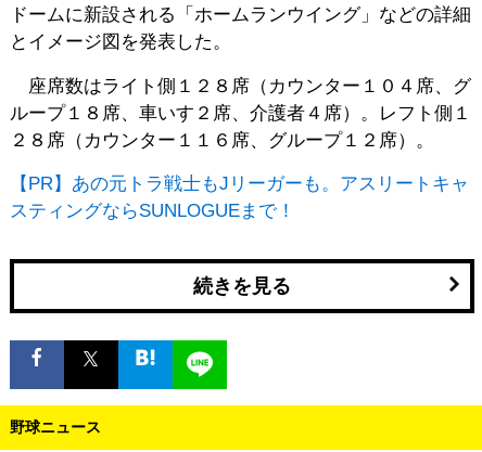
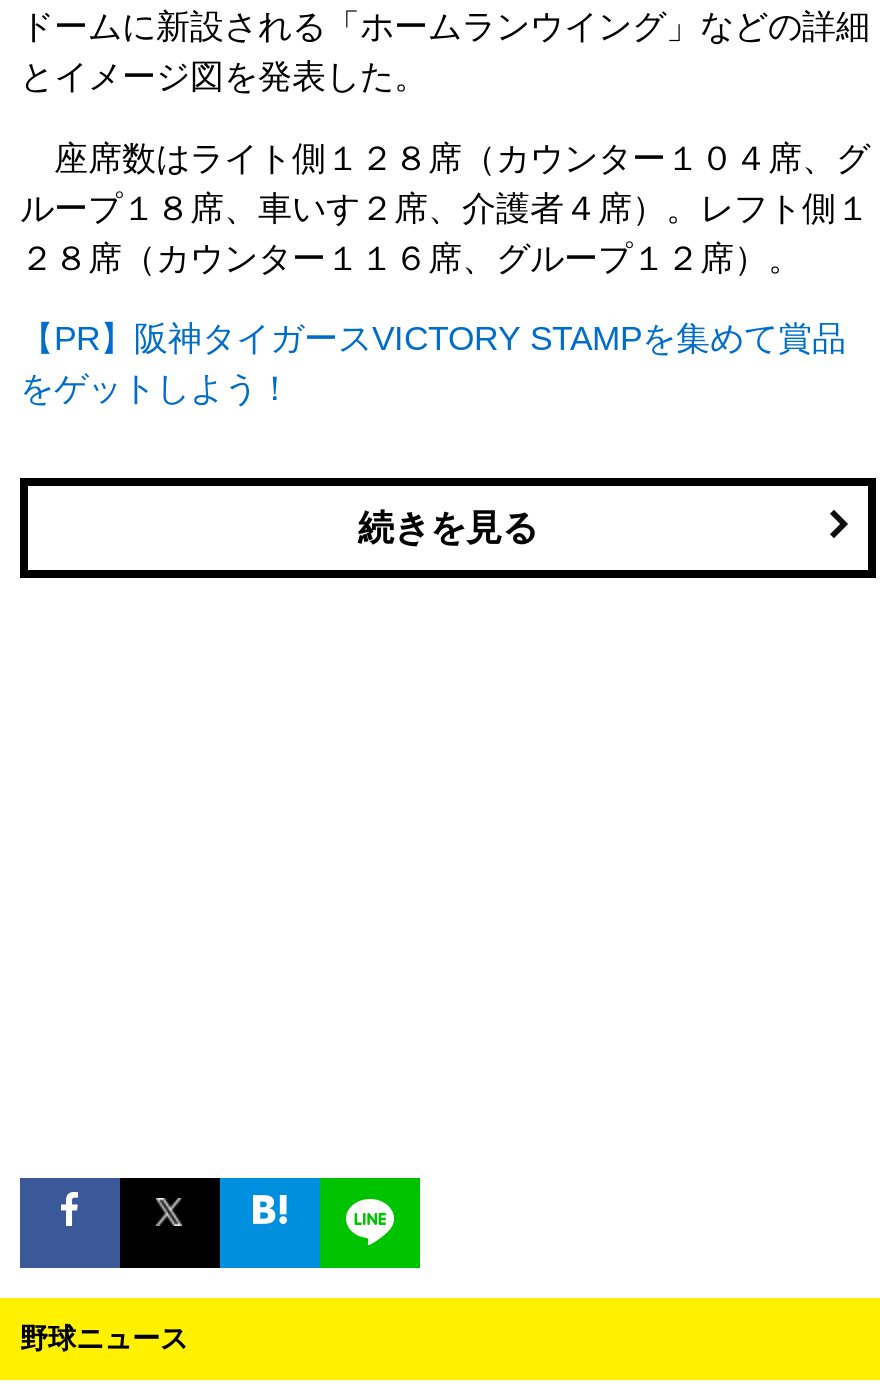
[10,173,469,221] 【PR】あの元トラ戦士もJリーガーも。アスリートキャ | スティングならSUNLOGUEまで！ -> [20,319,846,407] 【PR】阪神タイガースVICTORY STAMPを集めて賞品 | をゲットしよう！

